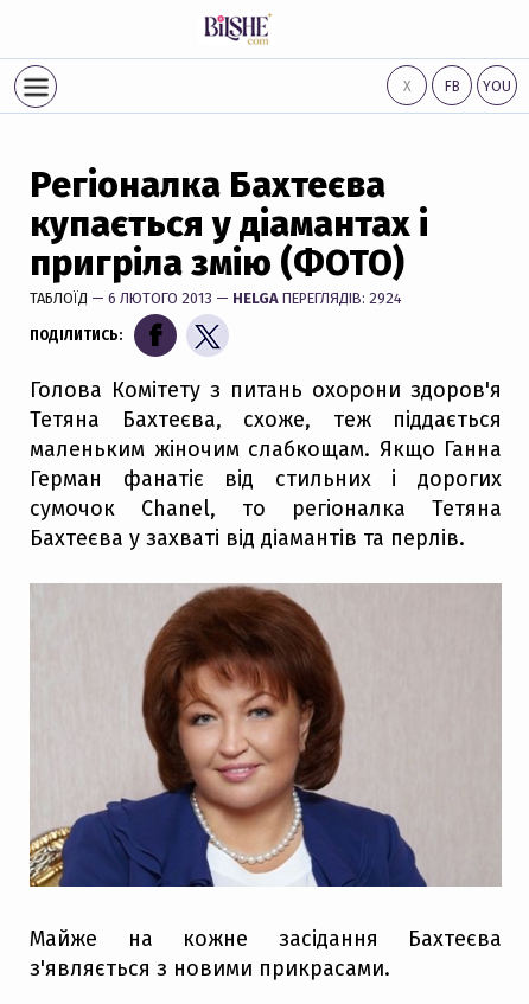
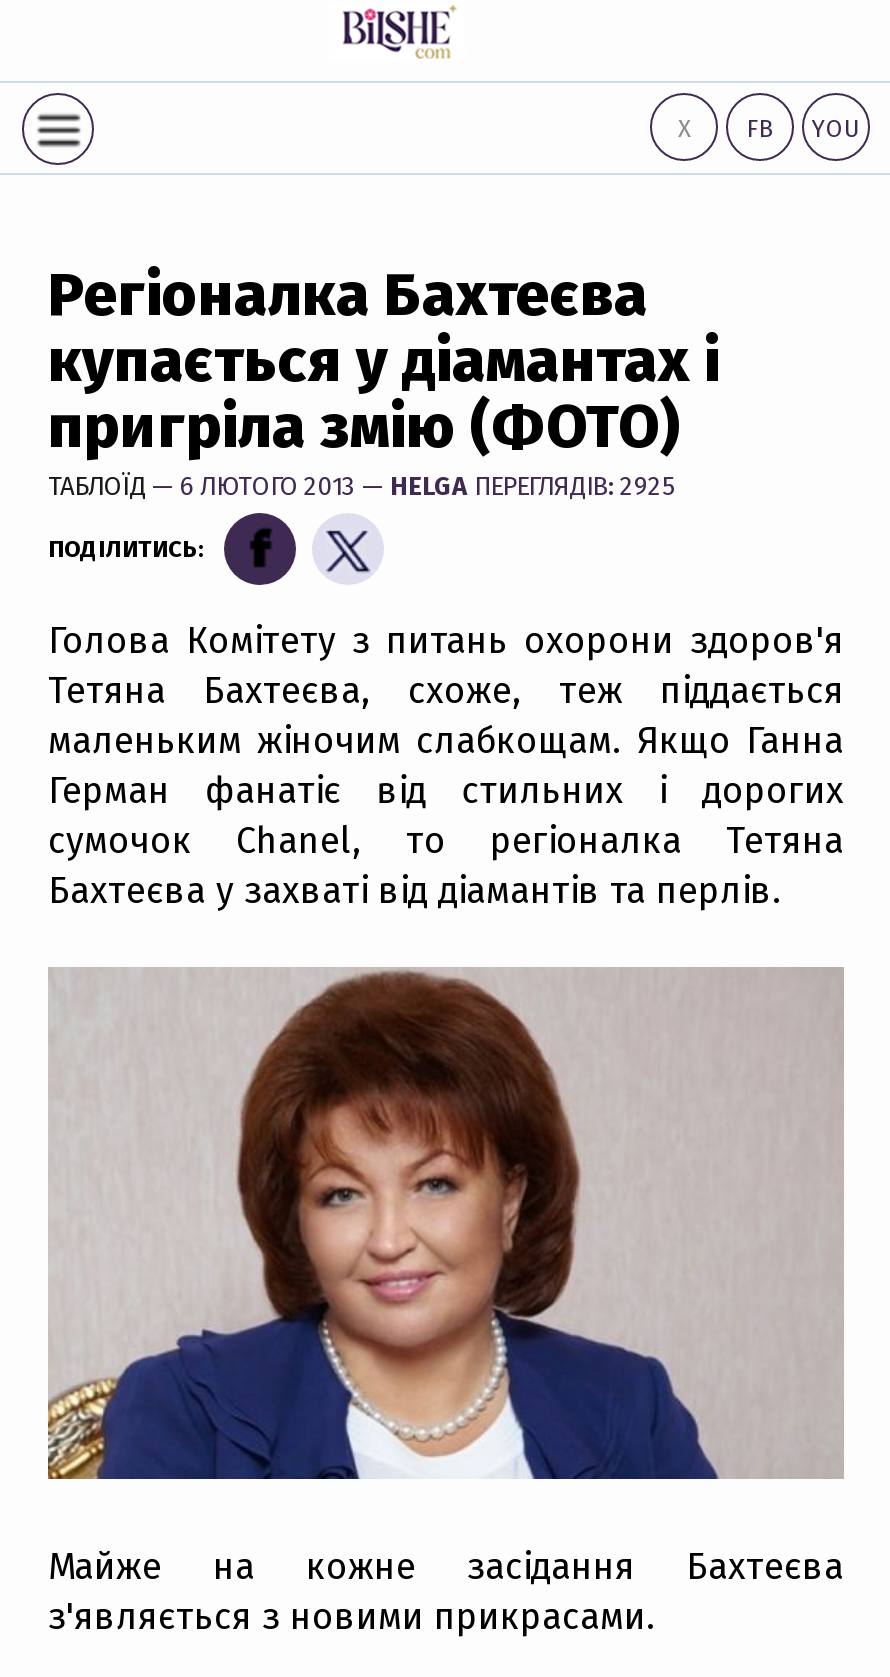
[30,289,402,307] ТАБЛОЇД — 6 ЛЮТОГО 2013 — HELGA ПЕРЕГЛЯДІВ: 2924 -> [48,471,676,501] ТАБЛОЇД — 6 ЛЮТОГО 2013 — HELGA ПЕРЕГЛЯДІВ: 2925

